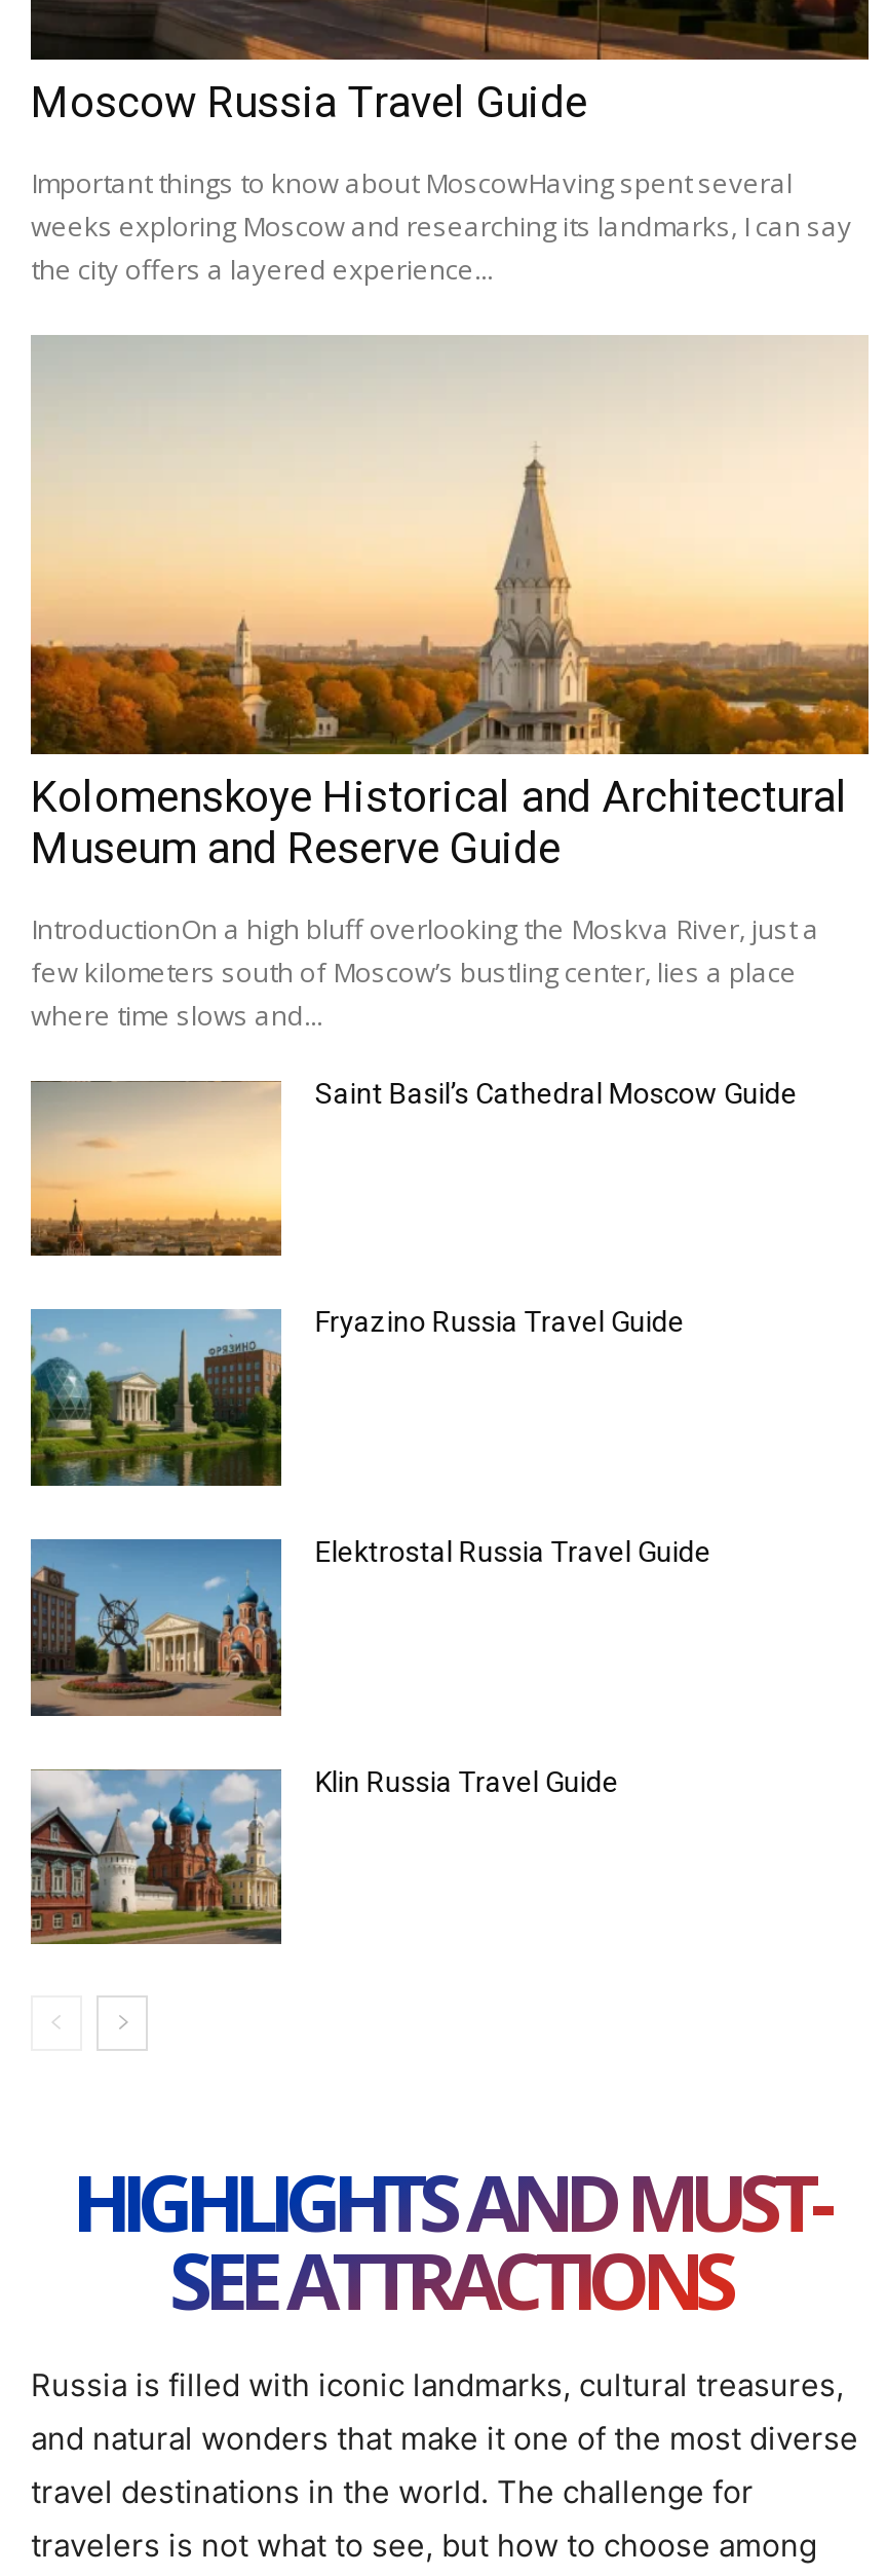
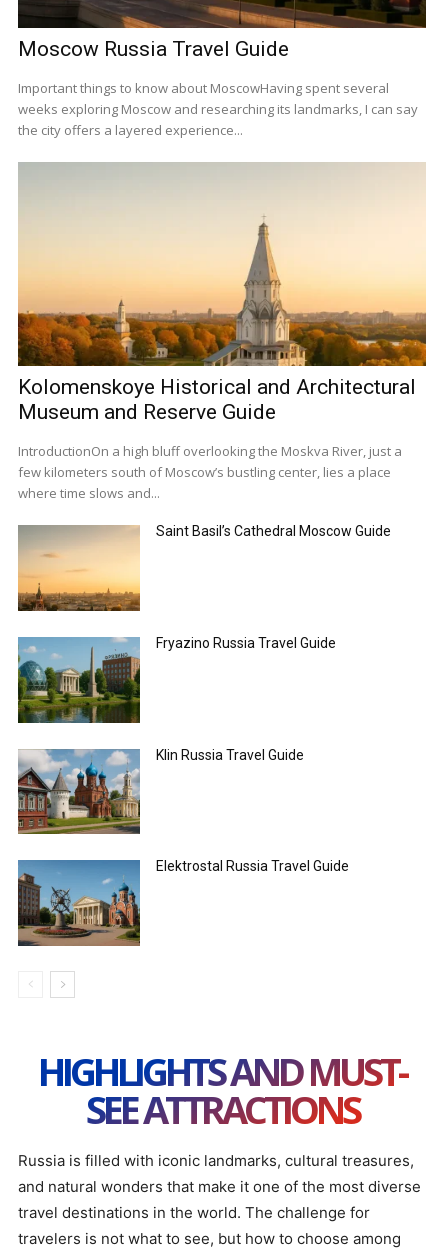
moved [31,1535,711,1716] -> [17,858,349,946]: [image] | Elektrostal Russia Travel Guide
moved [27,1764,619,1946] -> [16,747,304,835]: [image] | Klin Russia Travel Guide

